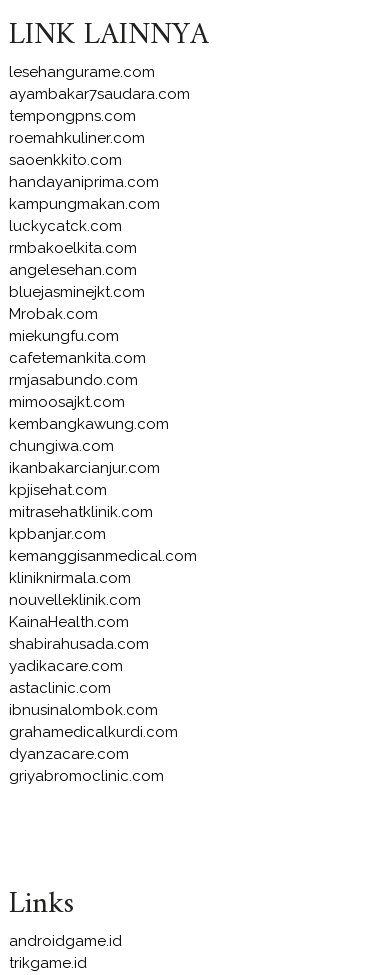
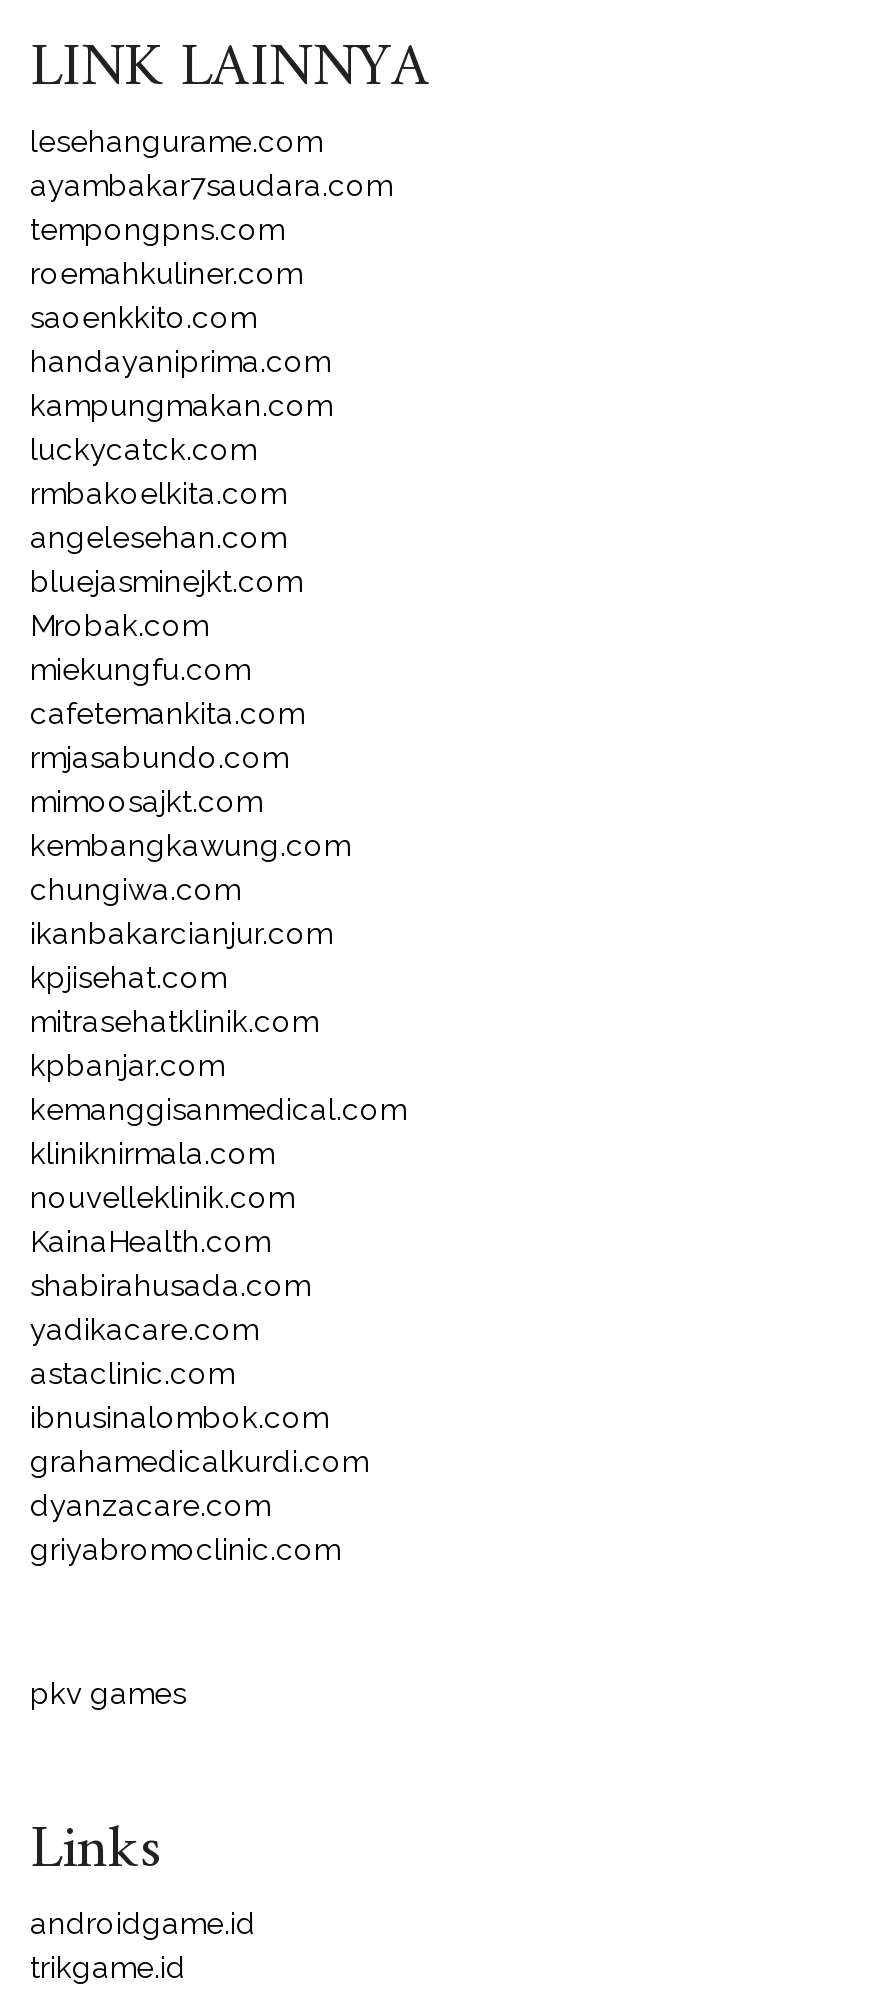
none -> [30,1676,186,1712] pkv games

